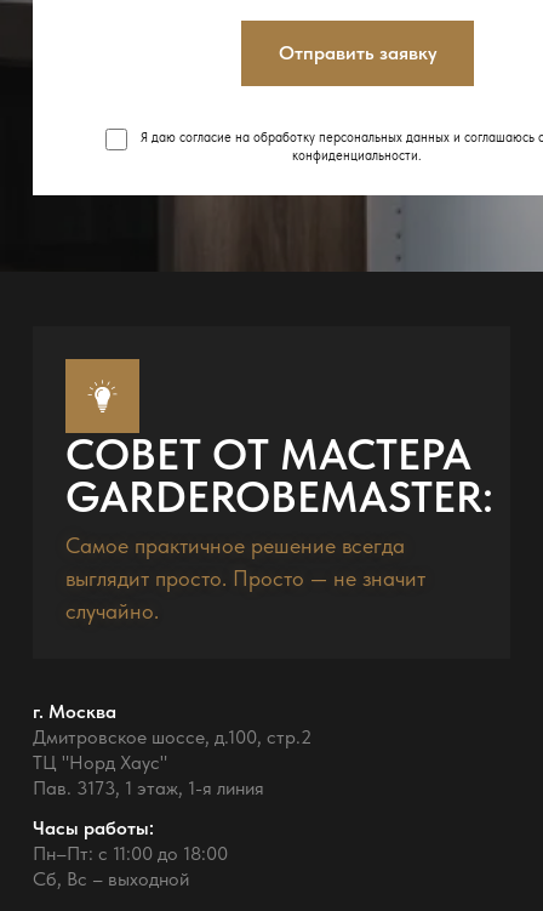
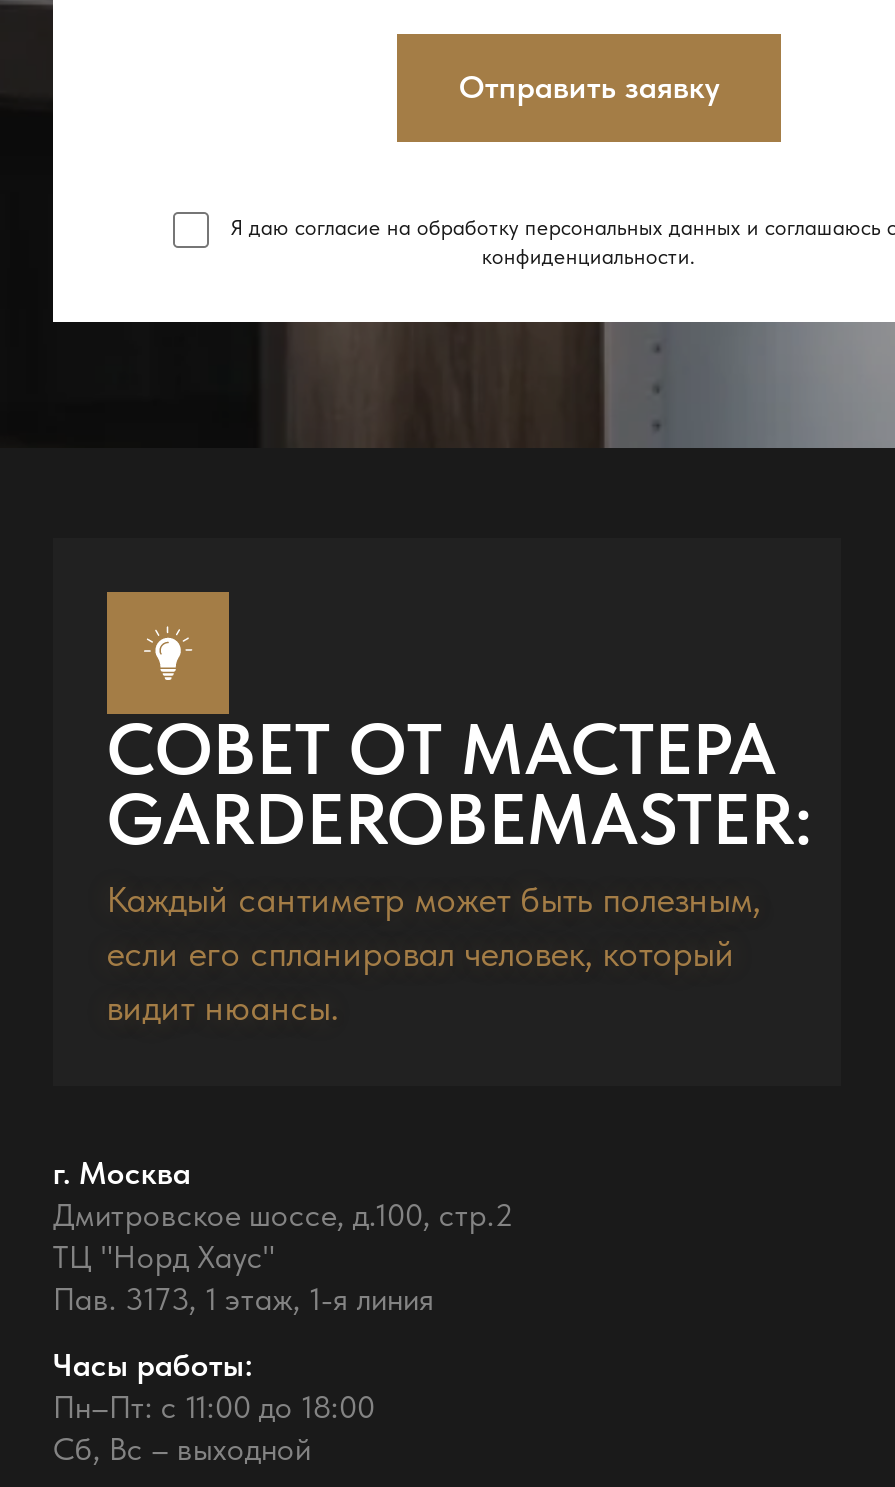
[65,532,425,623] Самое практичное решение всегда | выглядит просто. Просто — не значит | случайно. -> [107,877,761,1027] Каждый сантиметр может быть полезным, | если его спланировал человек, который | видит нюансы.

